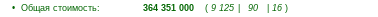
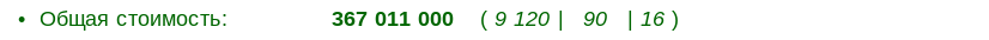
[143,3,194,13] 364 351 000 -> [332,7,454,31] 367 011 000
[205,3,234,13] (9 125 -> [480,7,550,31] (9 120

